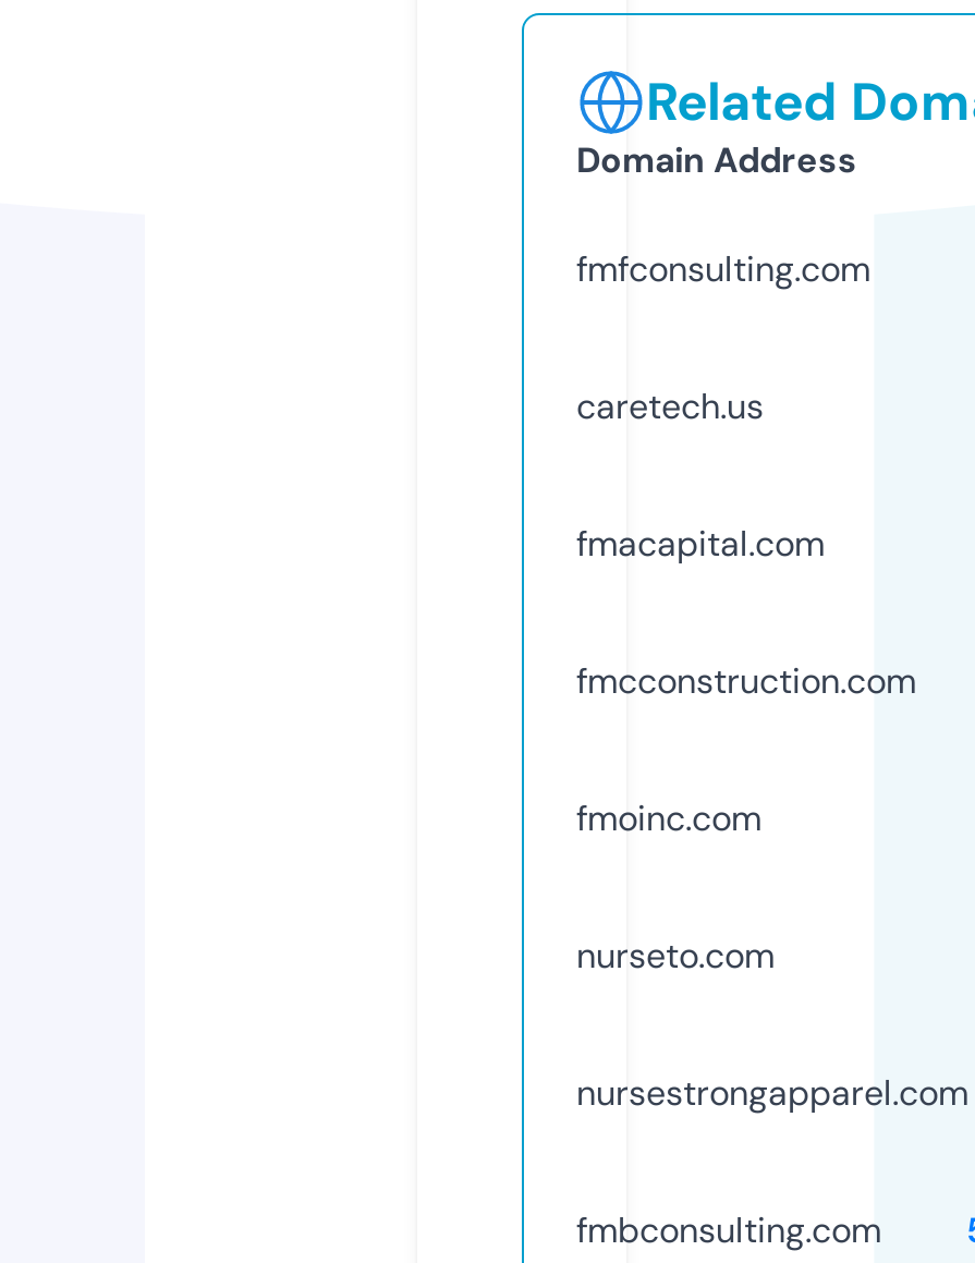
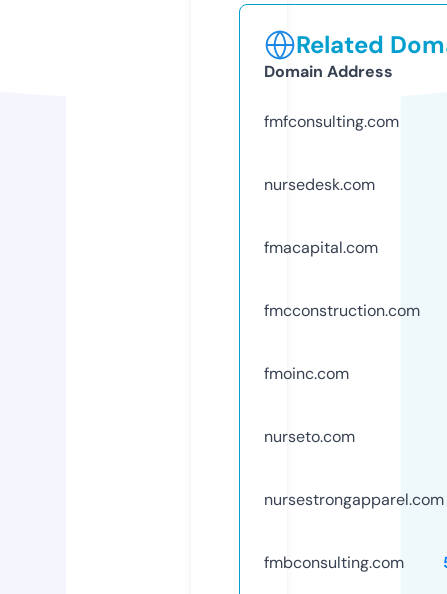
[576,383,764,429] caretech.us -> [264,174,375,195] nursedesk.com

